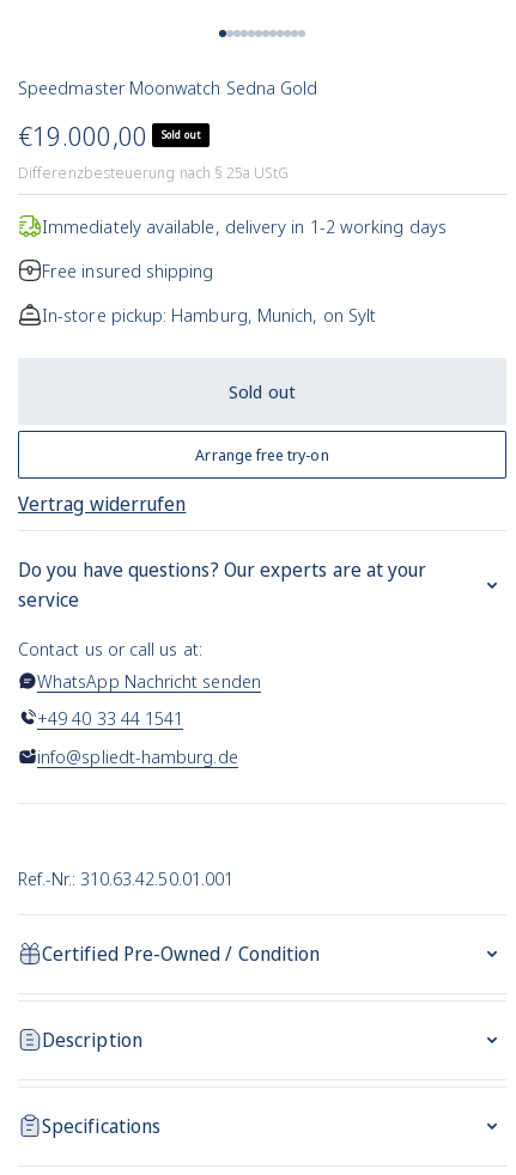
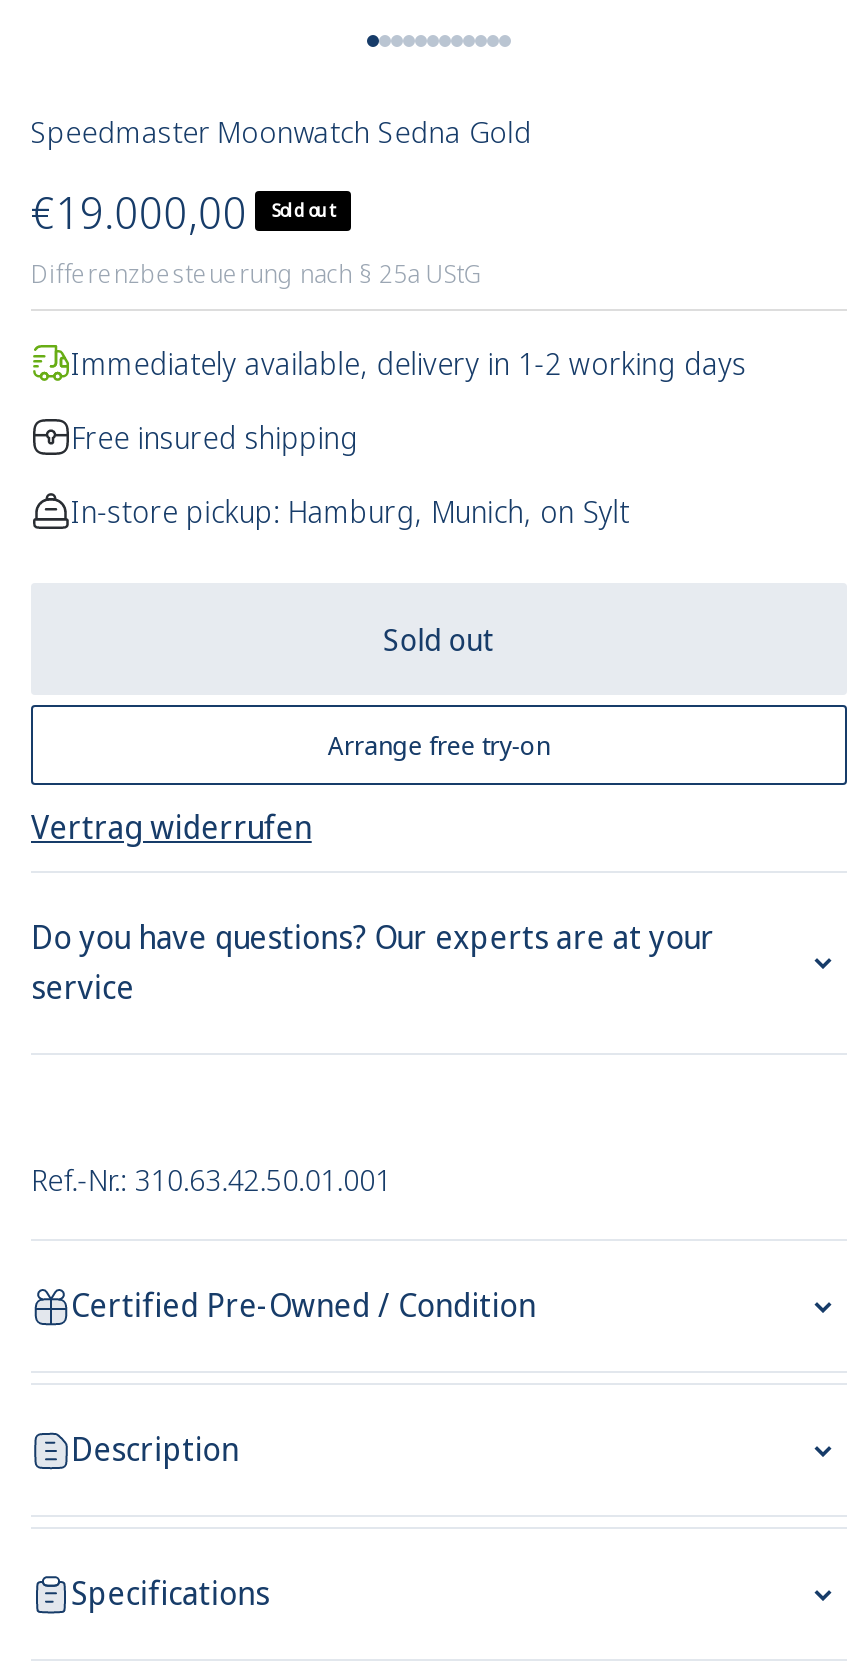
[18,637,261,768] Contact us or call us at: | WhatsApp Nachricht senden | +49 40 33 44 1541 | info@spliedt-hamburg.de -> none

